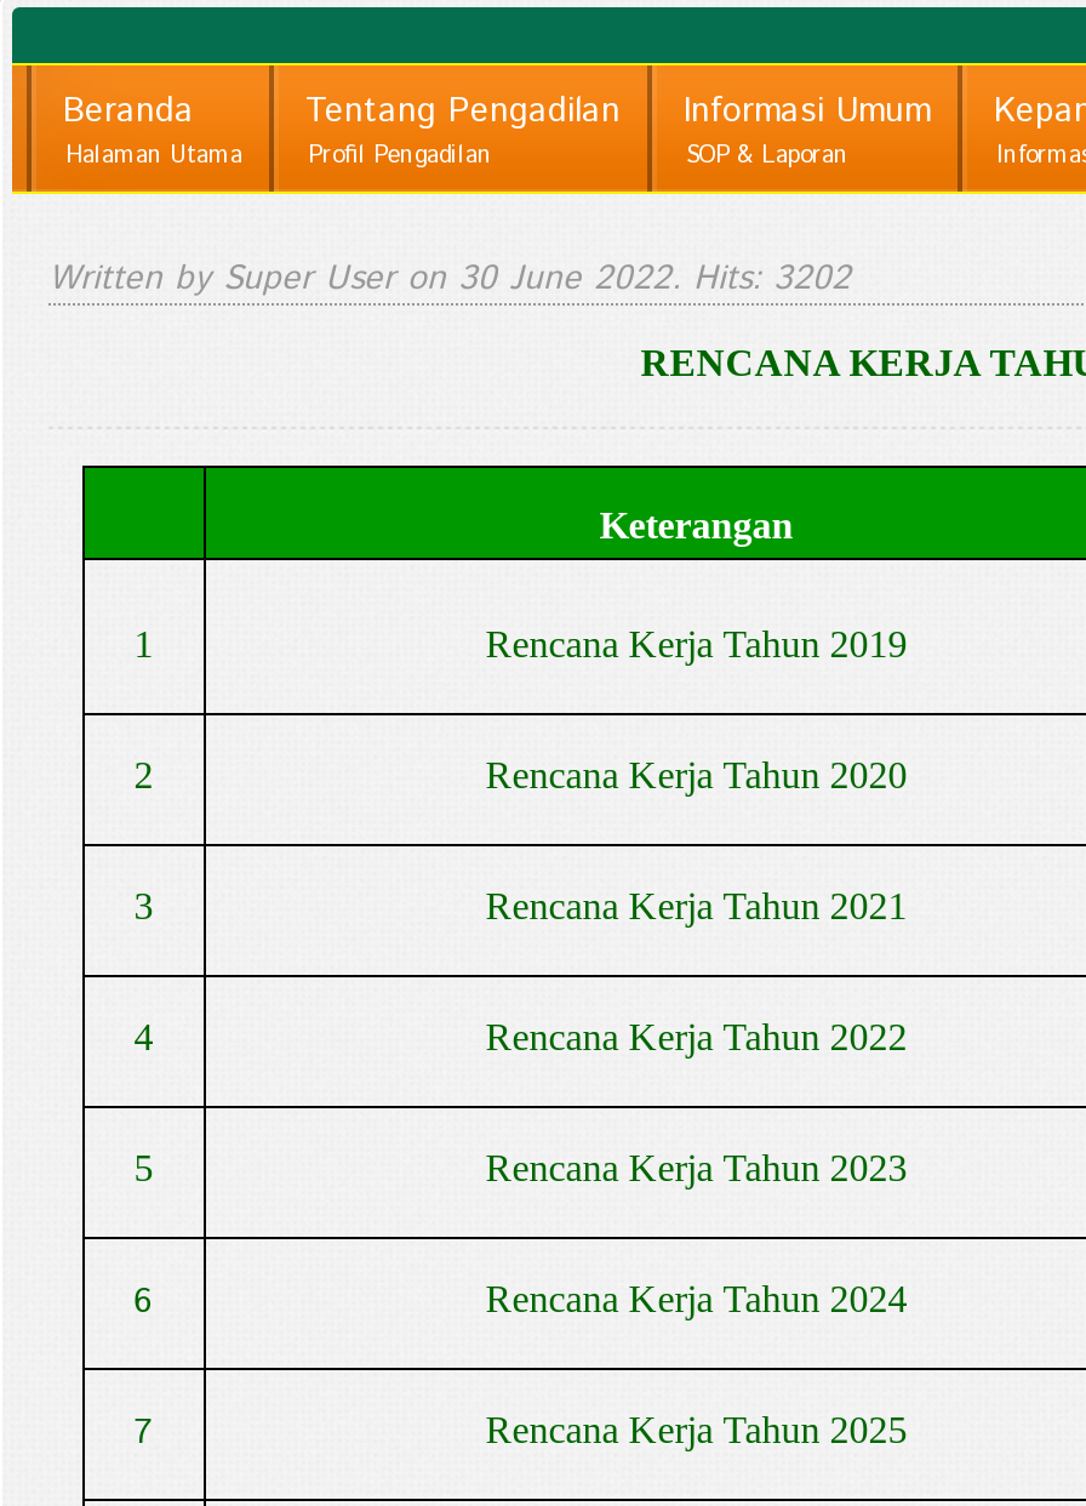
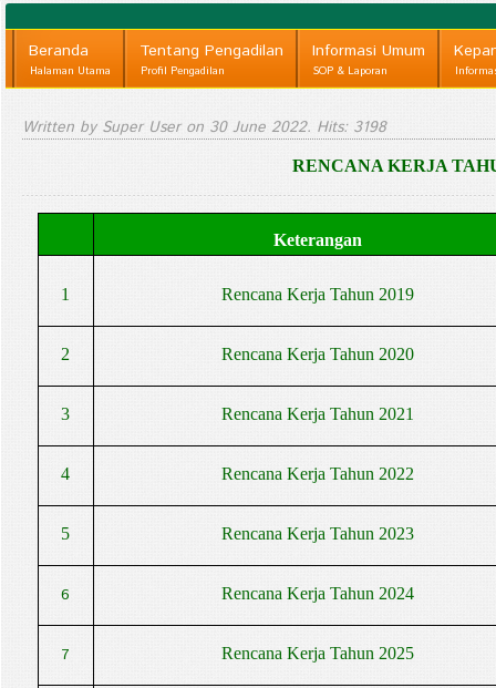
[48,254,851,303] Written by Super User on 30 June 2022. Hits: 3202 -> [22,116,386,138] Written by Super User on 30 June 2022. Hits: 3198

